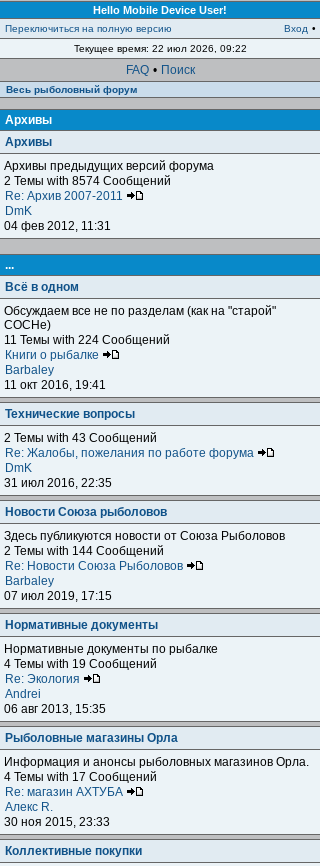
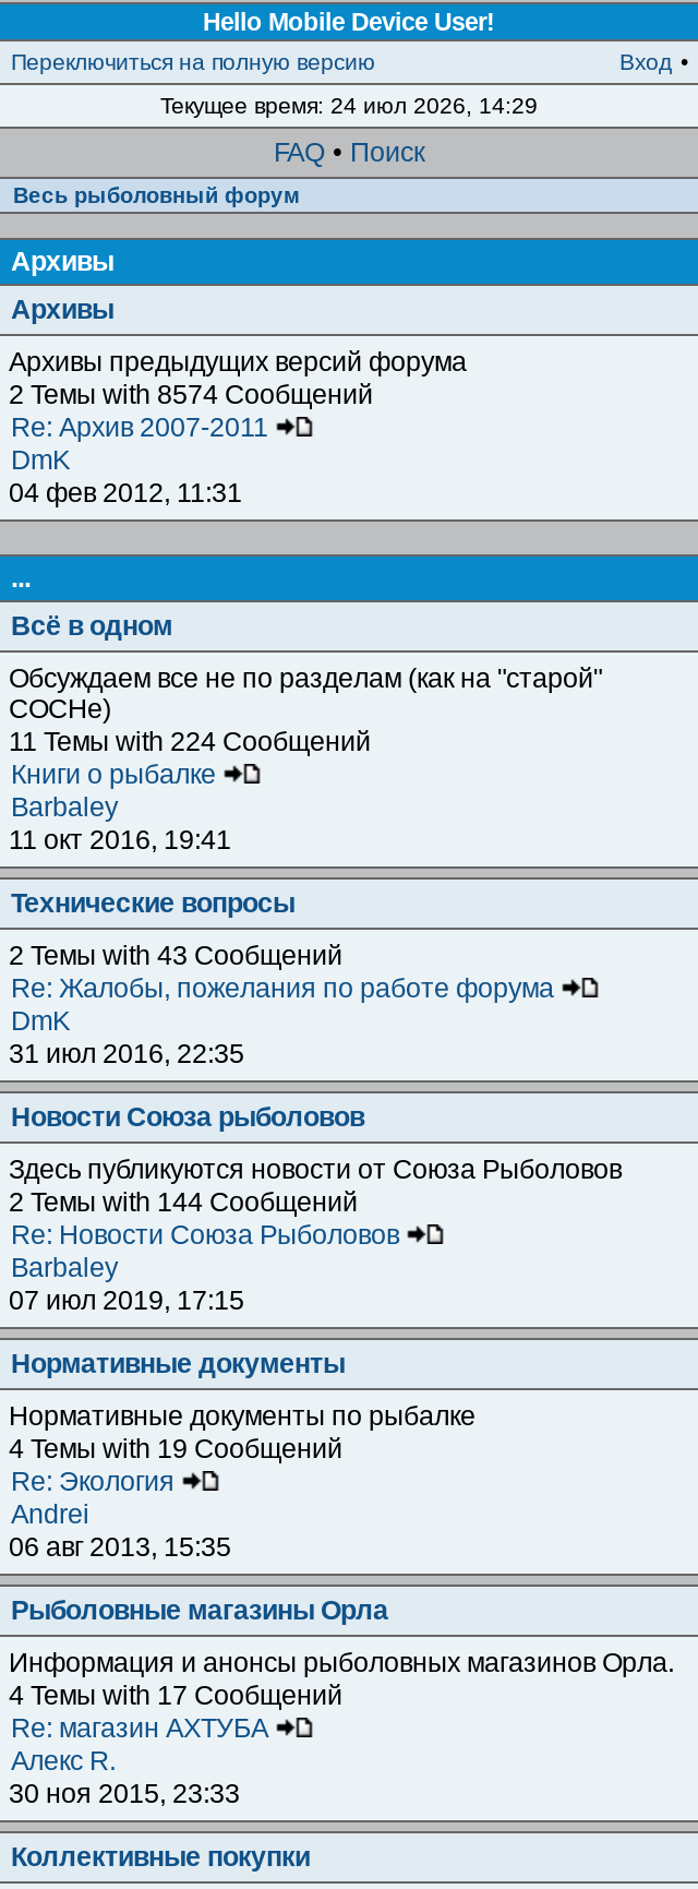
[73,43,246,54] Текущее время: 22 июл 2026, 09:22 -> [160,94,538,118] Текущее время: 24 июл 2026, 14:29

